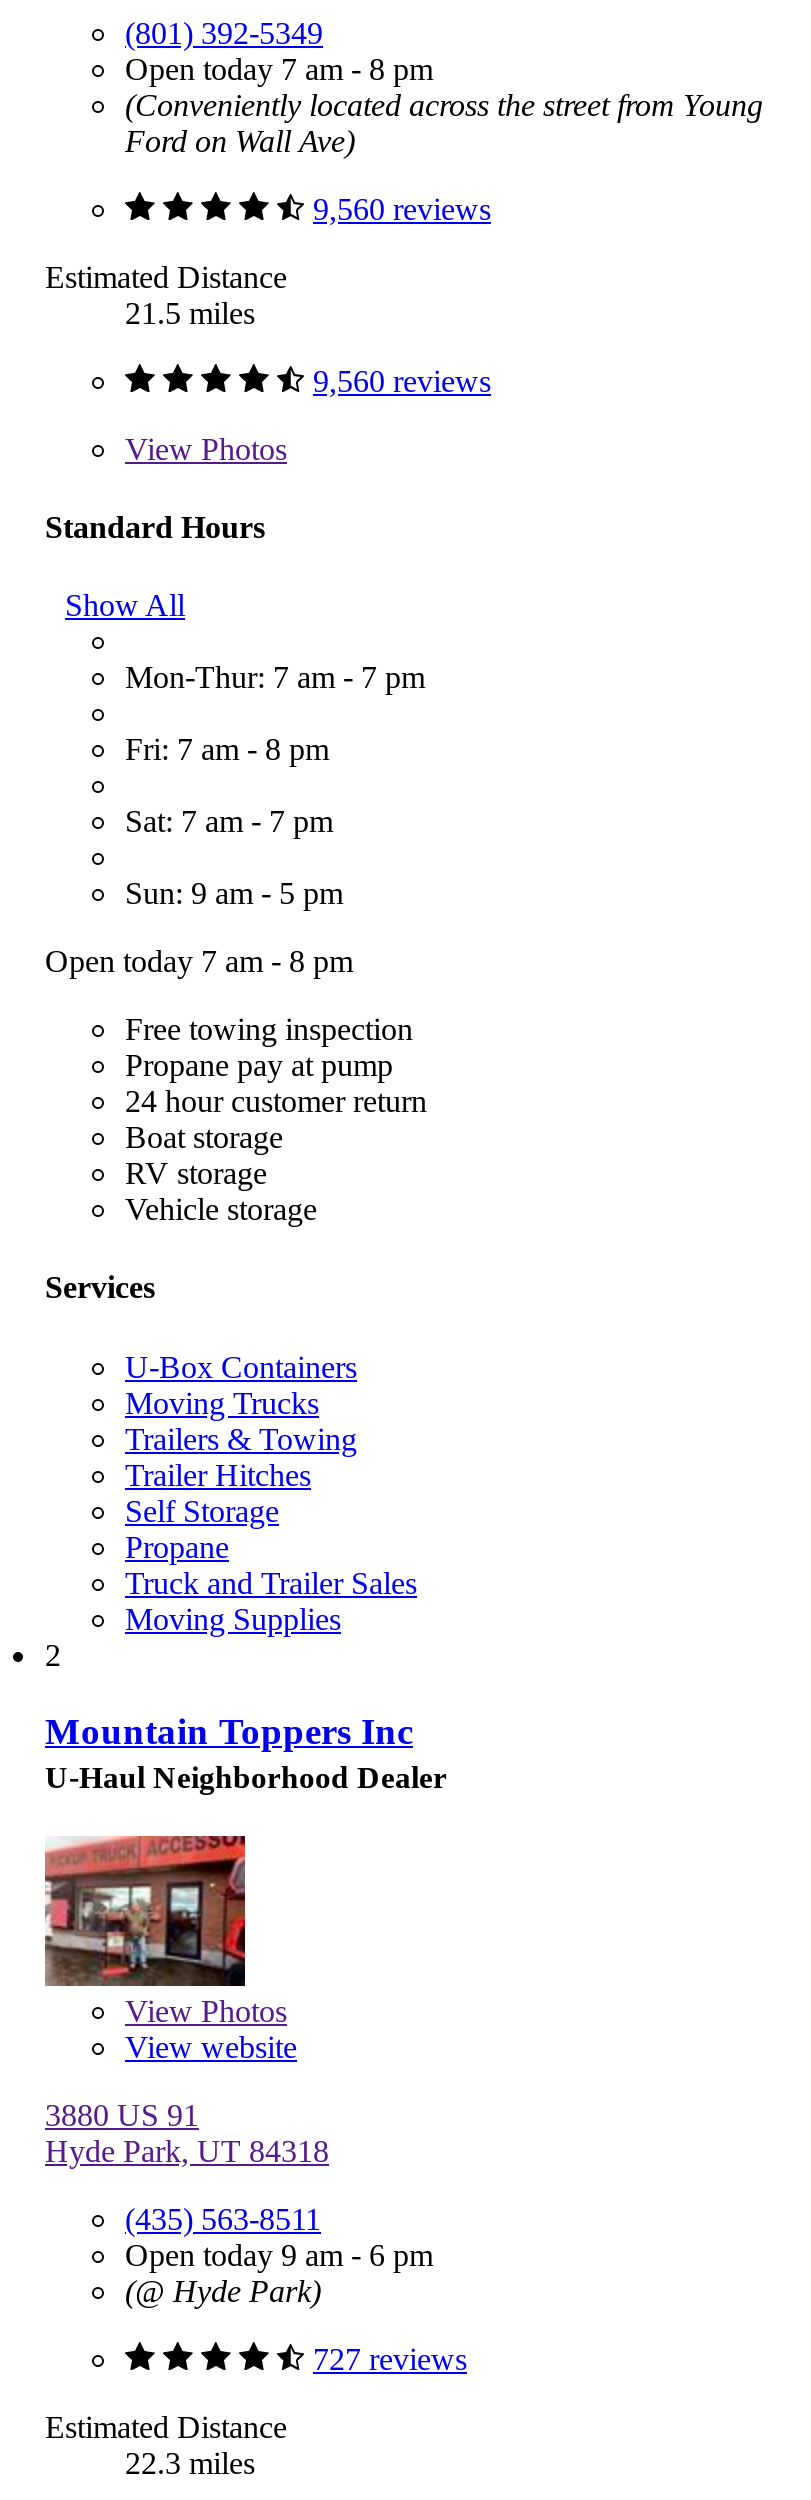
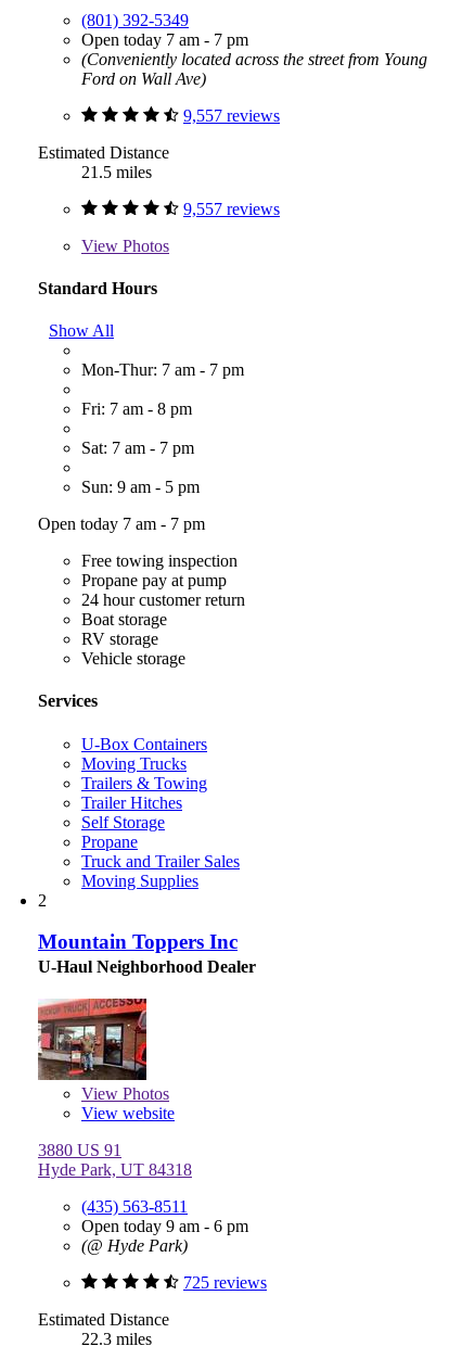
[125,51,433,85] Open today 7 am - 8 pm -> [81,30,248,48] Open today 7 am - 7 pm
[313,191,491,225] 9,560 reviews -> [183,106,280,124] 9,557 reviews
[313,363,491,397] 9,560 reviews -> [183,199,280,218] 9,557 reviews
[45,944,353,978] Open today 7 am - 8 pm -> [38,515,205,533] Open today 7 am - 7 pm
[313,2342,467,2376] 727 reviews -> [183,1273,267,1292] 725 reviews

